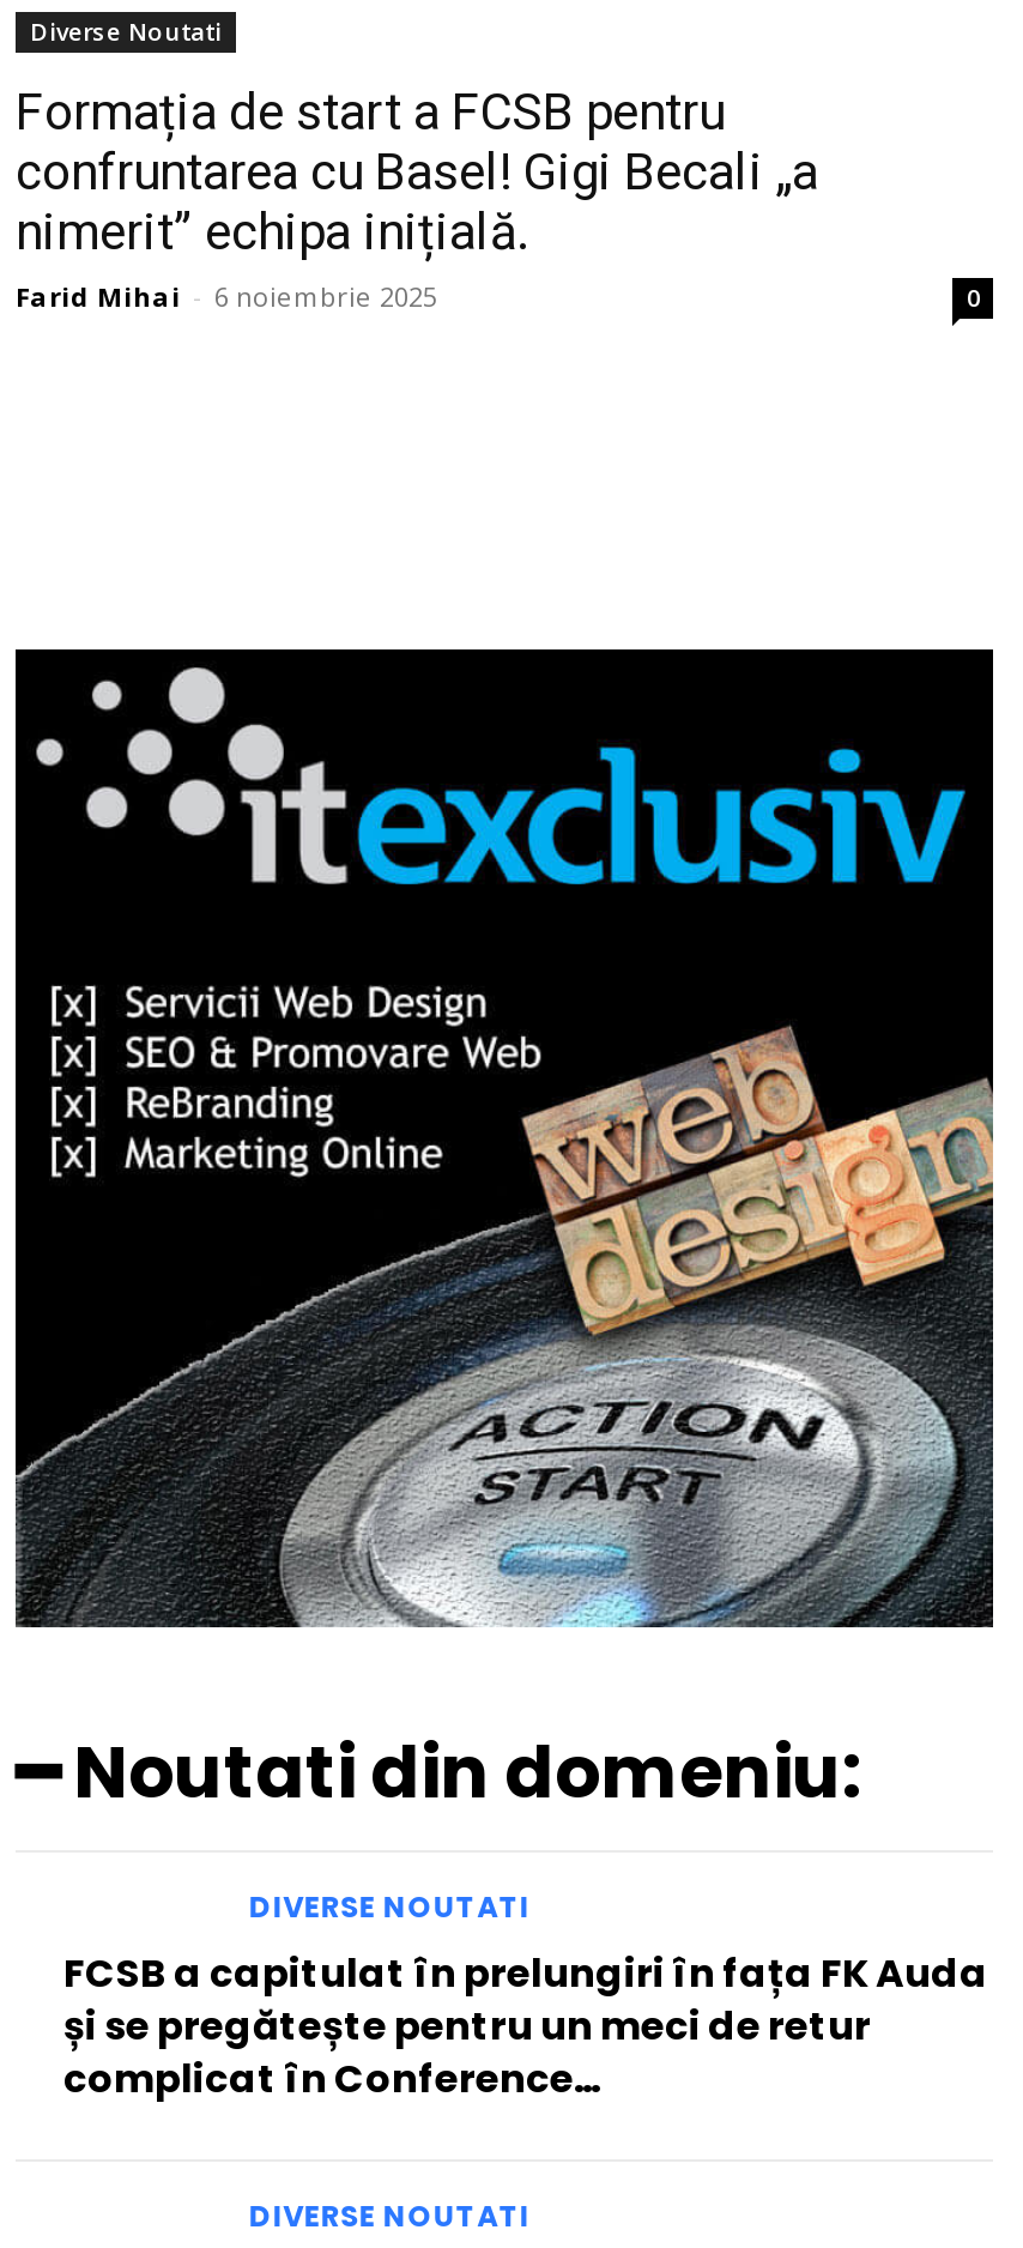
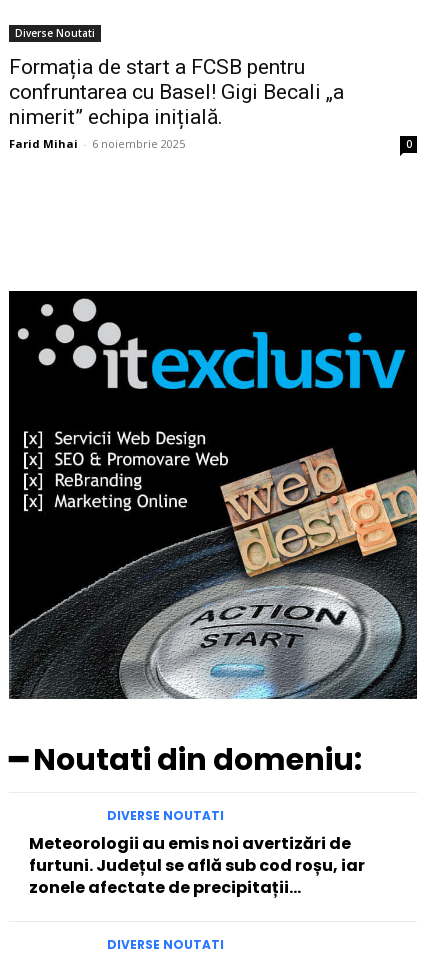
[63,1947,988,2108] FCSB a capitulat în prelungiri în fața FK Auda | și se pregătește pentru un meci de retur | complicat în Conference… -> [29,832,365,899] Meteorologii au emis noi avertizări de | furtuni. Județul se află sub cod roșu, iar | zonele afectate de precipitații…

